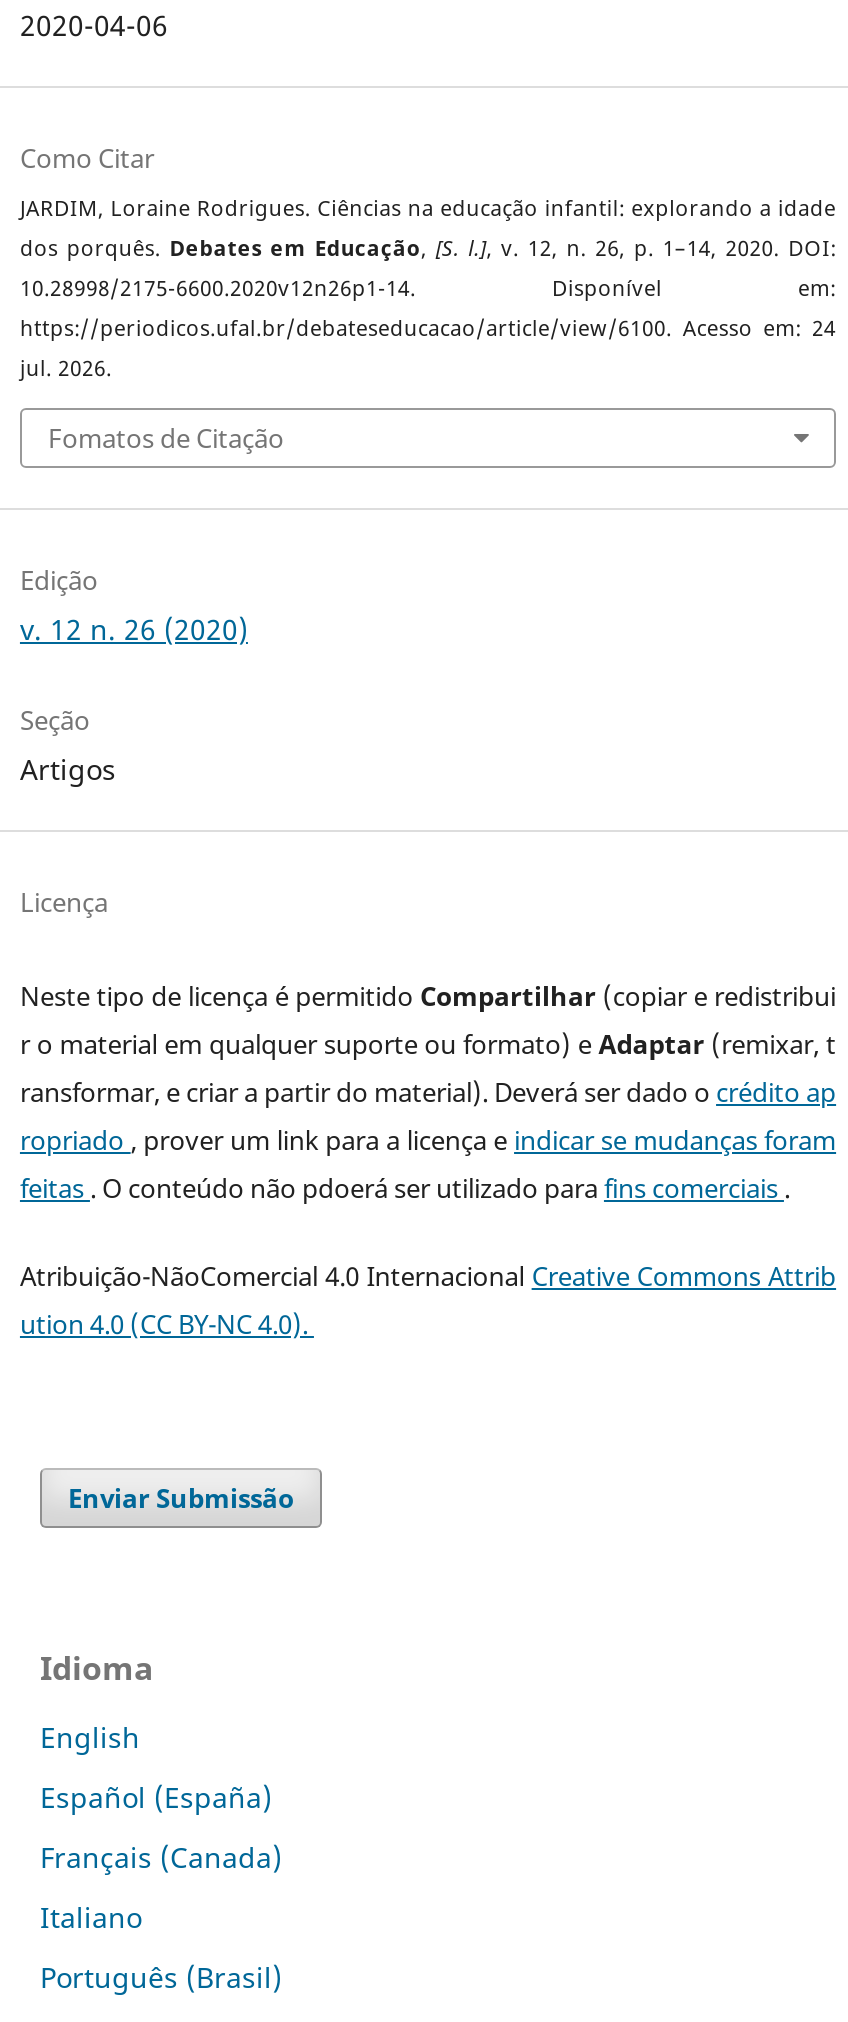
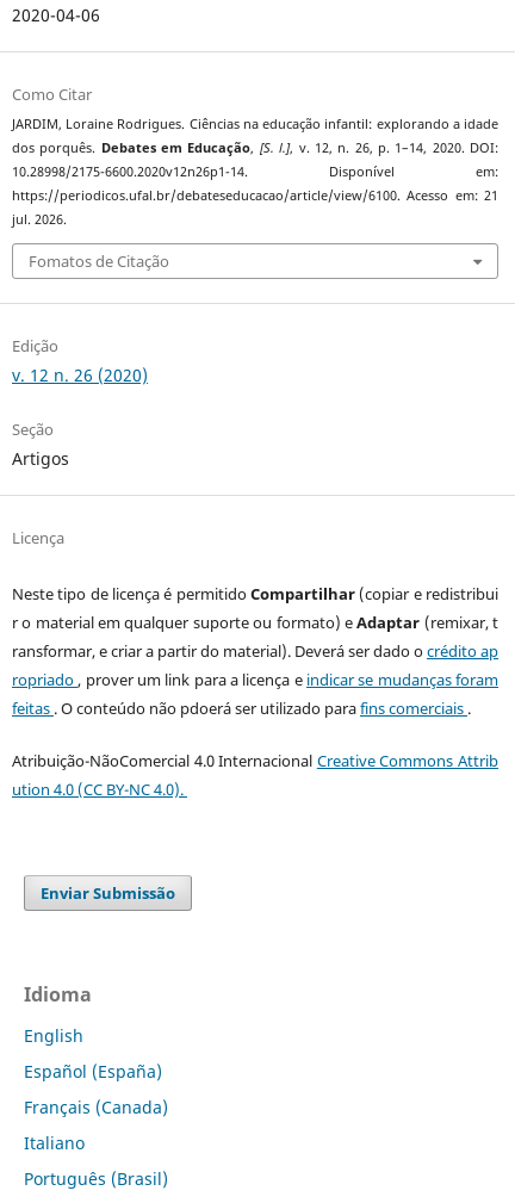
[20,313,836,341] https://periodicos.ufal.br/debateseducacao/article/view/6100. Acesso em: 24 -> [12,187,498,203] https://periodicos.ufal.br/debateseducacao/article/view/6100. Acesso em: 21

